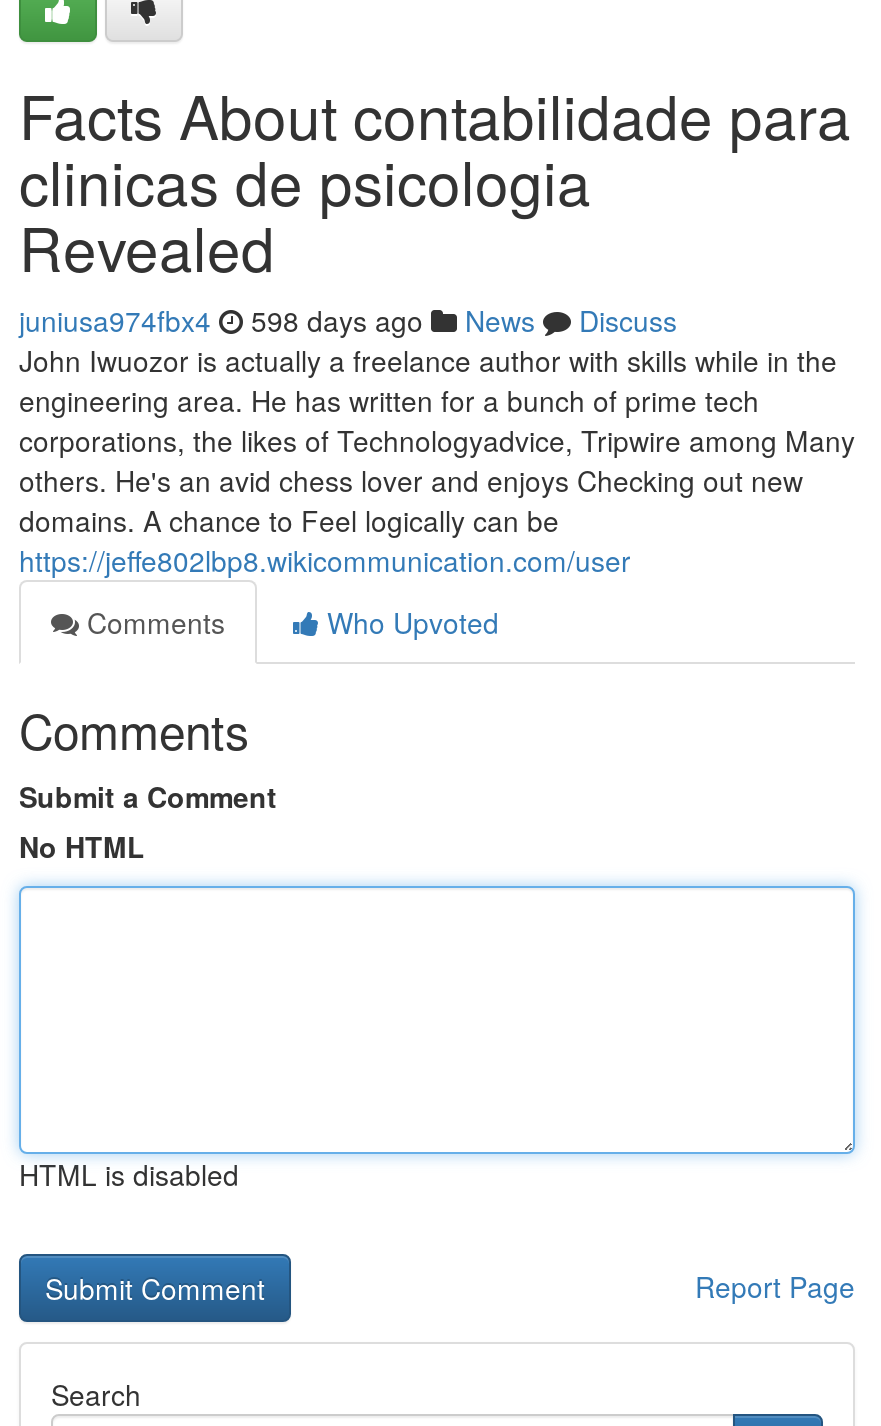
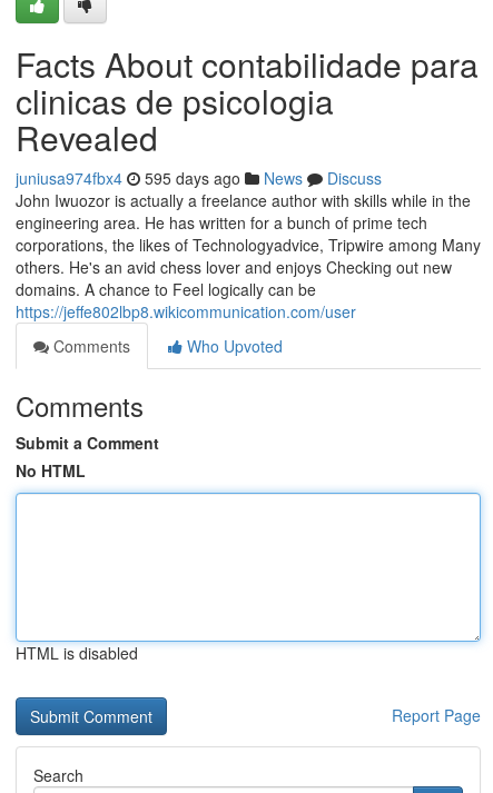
[19,300,677,340] juniusa974fbx4 598 days ago News Discuss -> [16,167,382,189] juniusa974fbx4 595 days ago News Discuss

